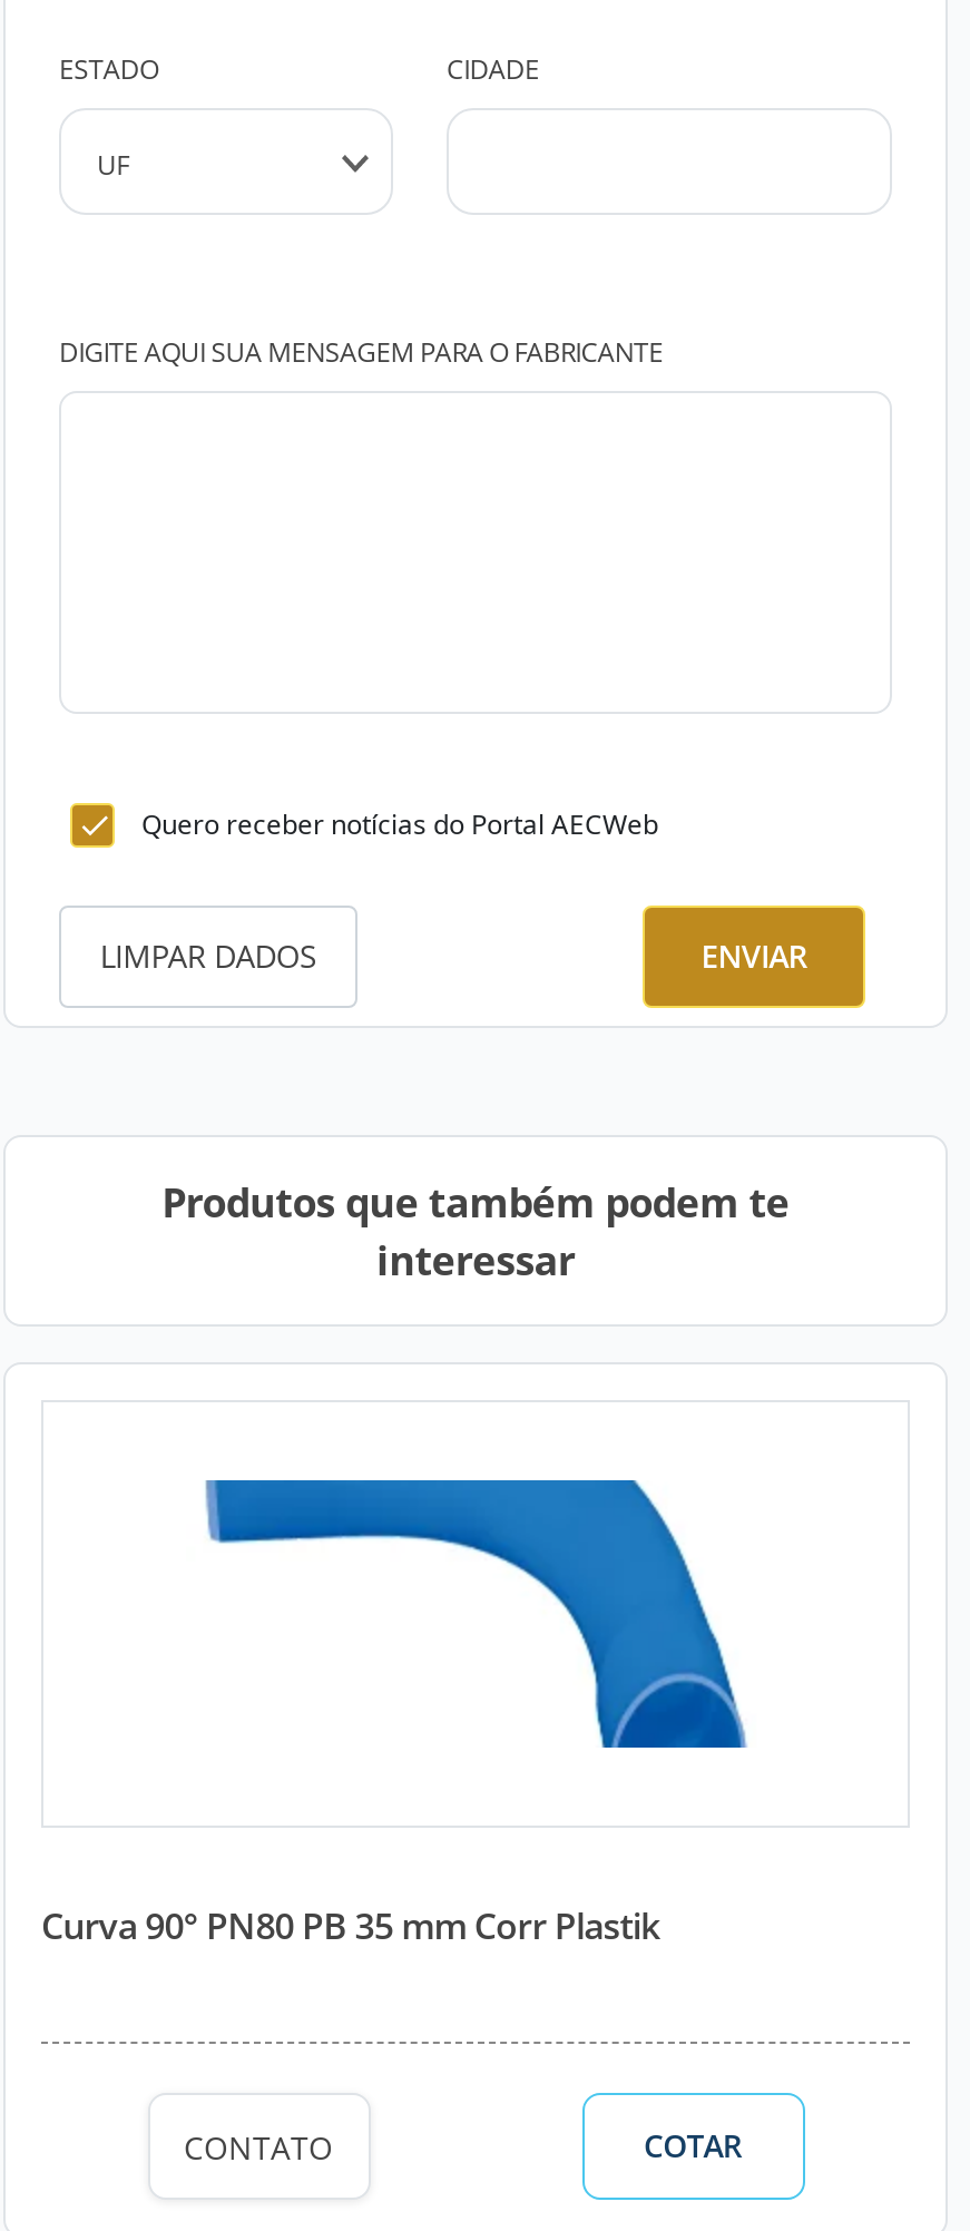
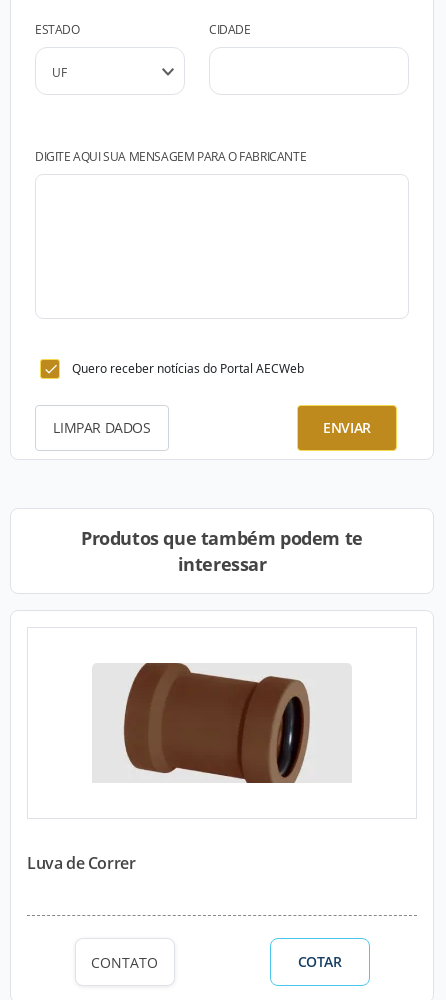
[206,1478,747,1750] [image] -> [102,662,343,784] [image]
[41,1901,660,1950] Curva 90° PN80 PB 35 mm Corr Plastik -> [27,852,135,874] Luva de Correr

